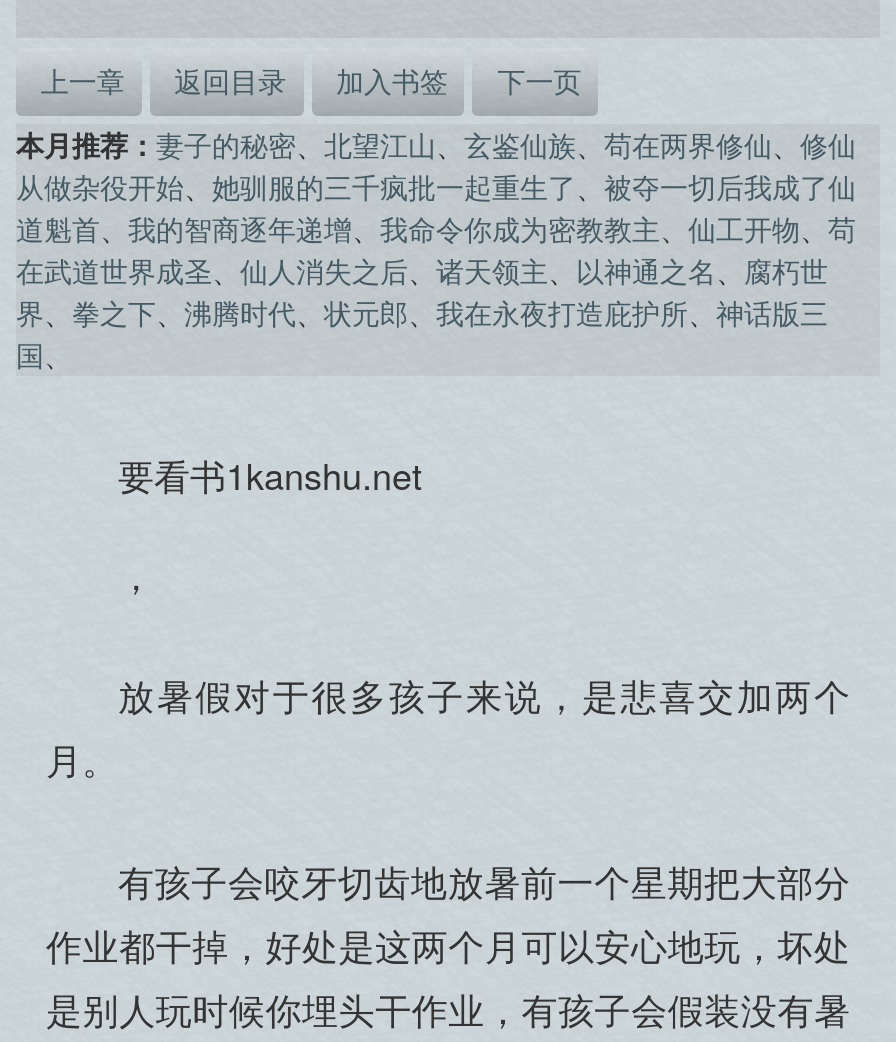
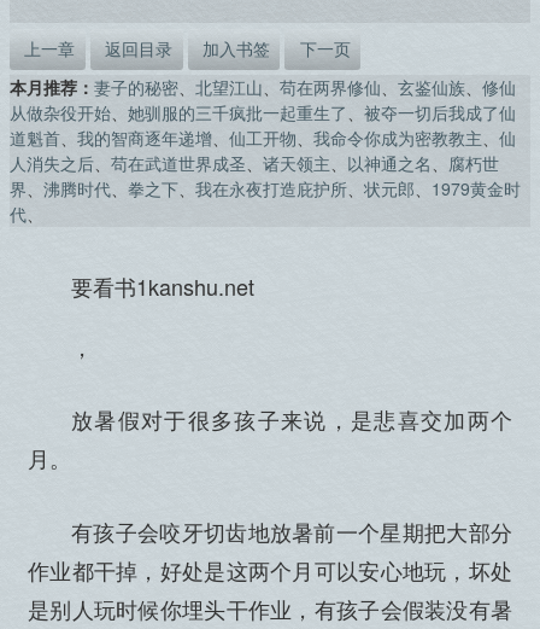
[16,123,856,163] 本月推荐：妻子的秘密、北望江山、玄鉴仙族、苟在两界修仙、修仙 -> [10,74,516,99] 本月推荐：妻子的秘密、北望江山、苟在两界修仙、玄鉴仙族、修仙
[16,207,856,373] 道魁首、我的智商逐年递增、我命令你成为密教教主、仙工开物、苟 | 在武道世界成圣、仙人消失之后、诸天领主、以神通之名、腐朽世 | 界、拳之下、沸腾时代、状元郎、我在永夜打造庇护所、神话版三 | 国、 -> [10,125,521,225] 道魁首、我的智商逐年递增、仙工开物、我命令你成为密教教主、仙 | 人消失之后、苟在武道世界成圣、诸天领主、以神通之名、腐朽世 | 界、沸腾时代、拳之下、我在永夜打造庇护所、状元郎、1979黄金时 | 代、

